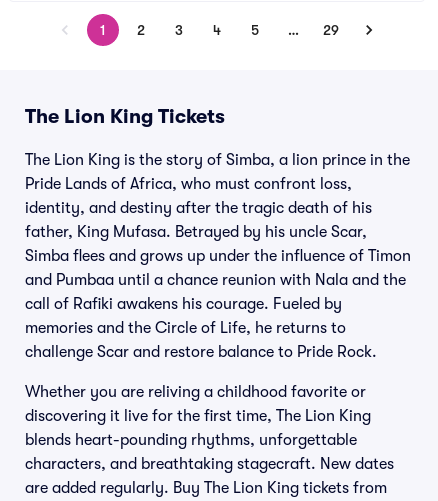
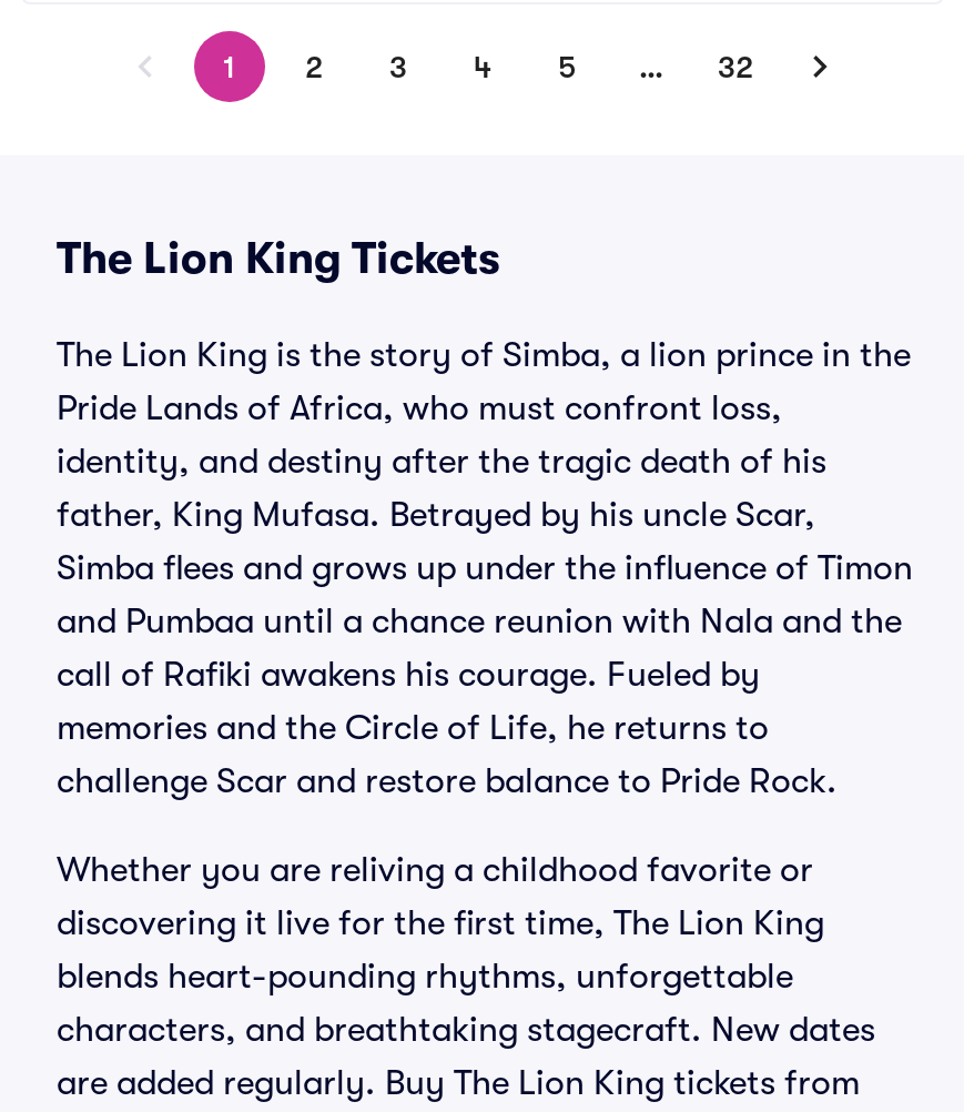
[323,22,339,38] 29 -> [718,49,753,84] 32

